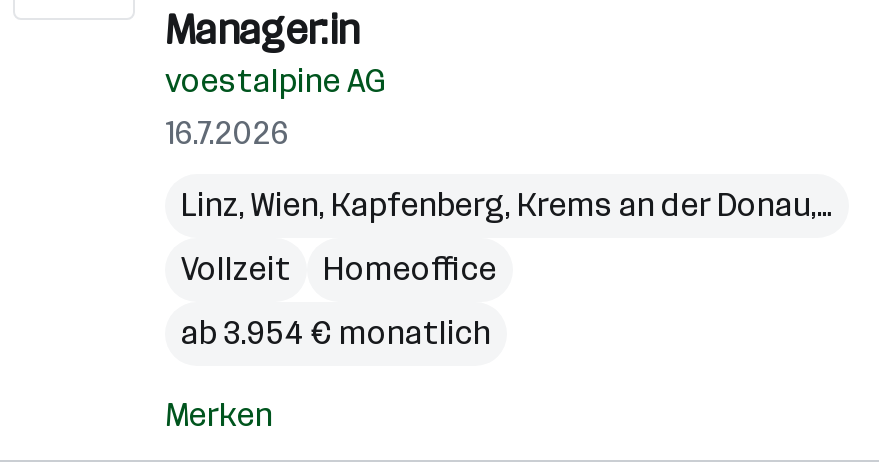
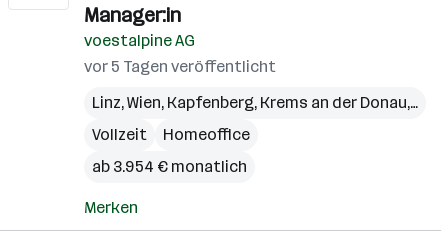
[165,114,289,152] 16.7.2026 -> [84,57,276,76] vor 5 Tagen veröffentlicht

